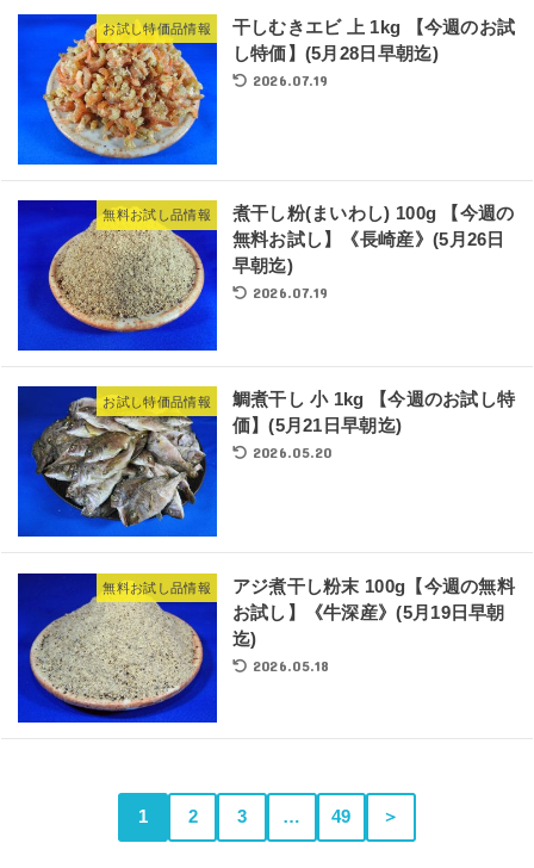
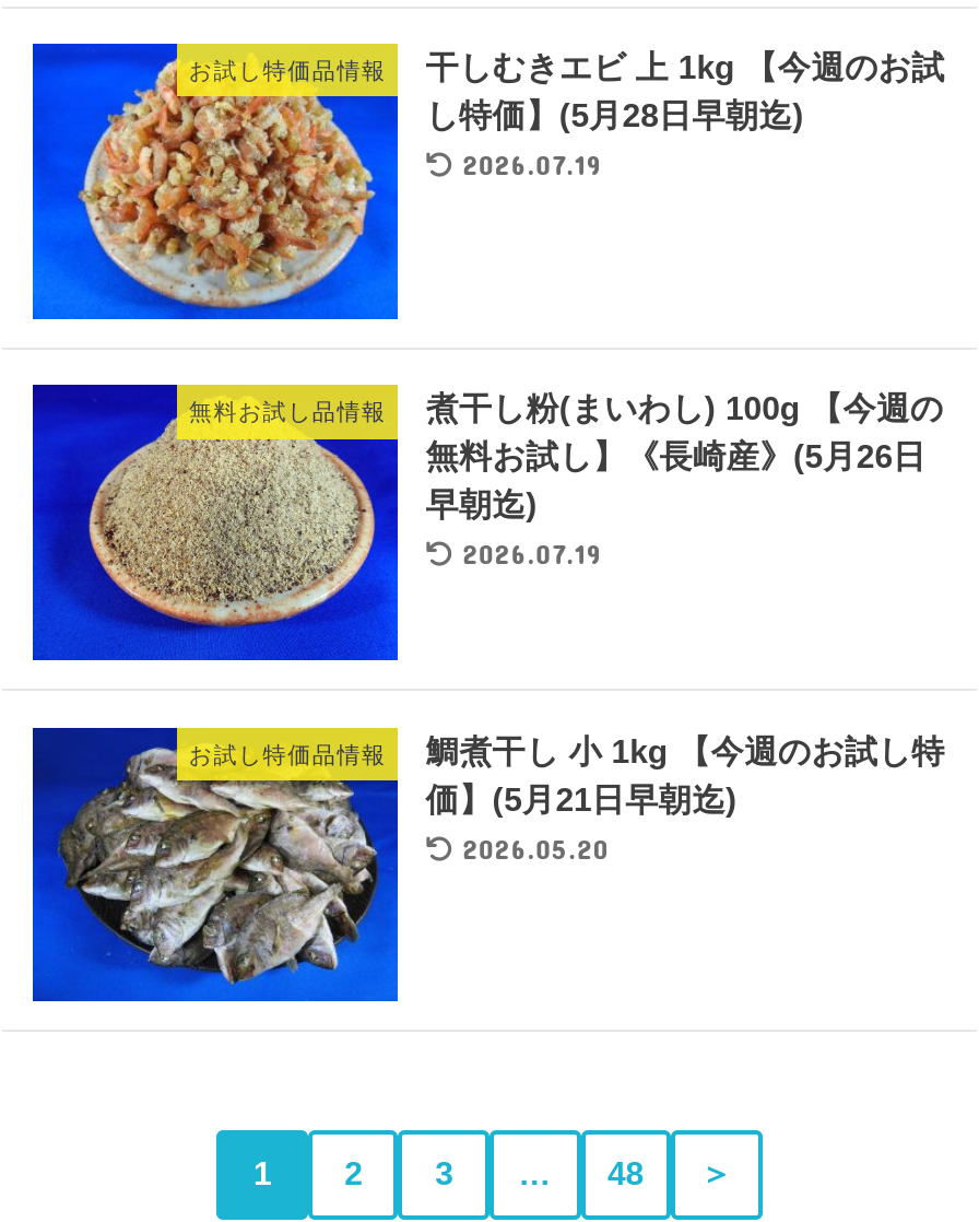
[18,577,515,723] [image] | 無料お試し品情報 | アジ煮干し粉末 100g【今週の無料 | お試し】《牛深産》(5月19日早朝 | 迄) | 2026.05.18 -> none
[331,807,351,826] 49 -> [608,1156,644,1191] 48

